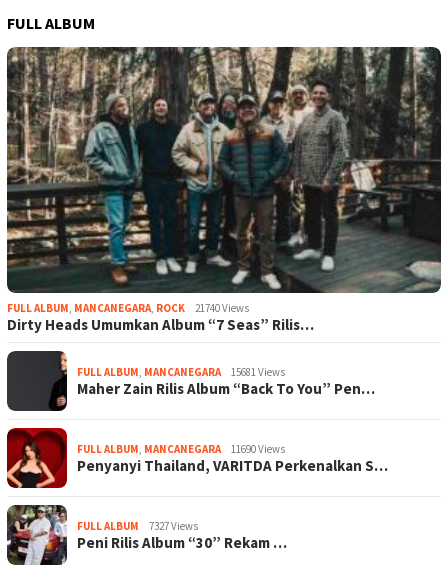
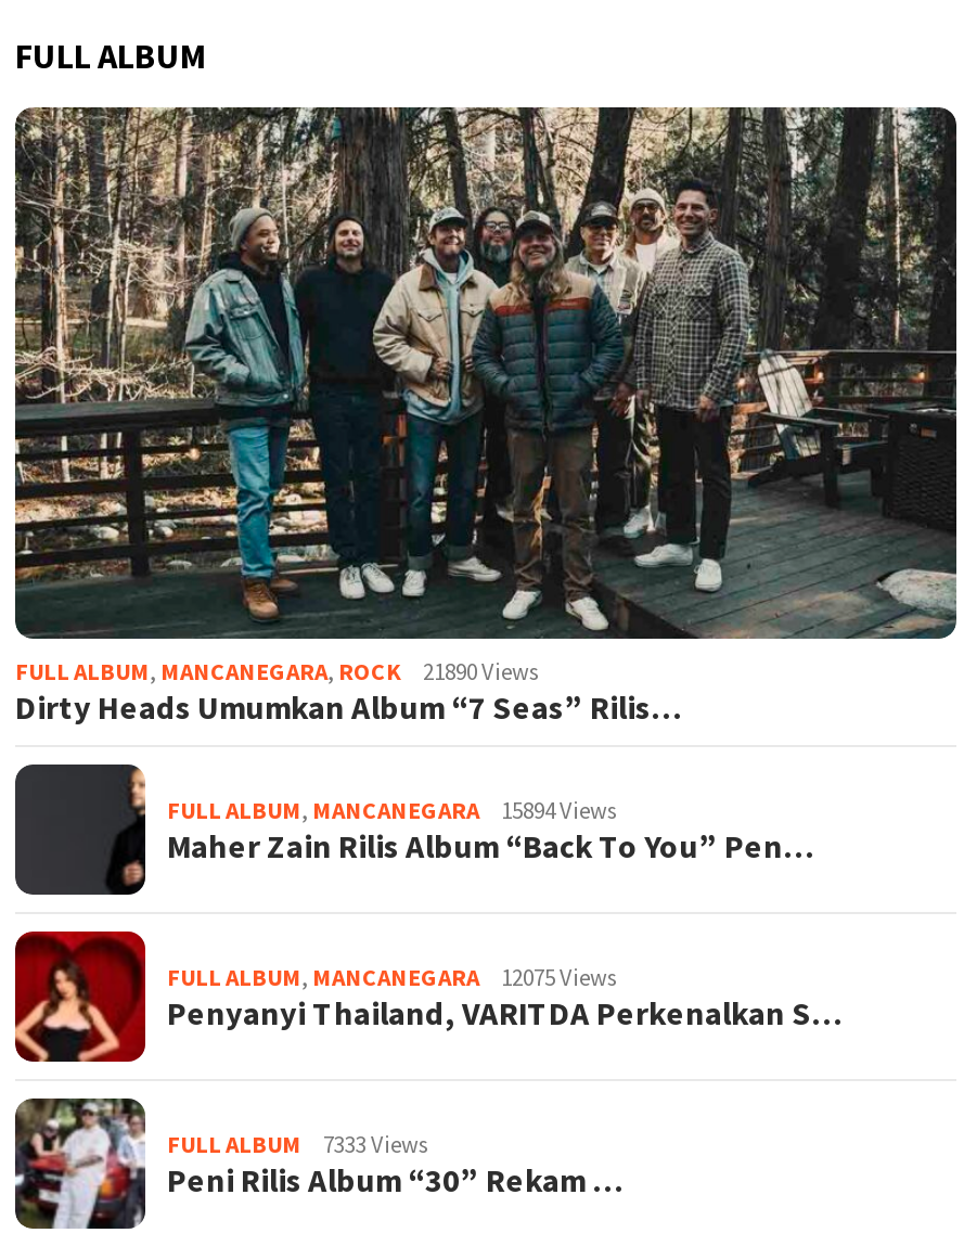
[7,301,249,315] FULL ALBUM, MANCANEGARA, ROCK 21740 Views -> [15,655,540,686] FULL ALBUM, MANCANEGARA, ROCK 21890 Views
[77,365,285,379] FULL ALBUM, MANCANEGARA 15681 Views -> [167,794,618,824] FULL ALBUM, MANCANEGARA 15894 Views
[77,442,285,456] FULL ALBUM, MANCANEGARA 11690 Views -> [167,961,618,991] FULL ALBUM, MANCANEGARA 12075 Views
[77,519,198,533] FULL ALBUM 7327 Views -> [167,1128,429,1158] FULL ALBUM 7333 Views

